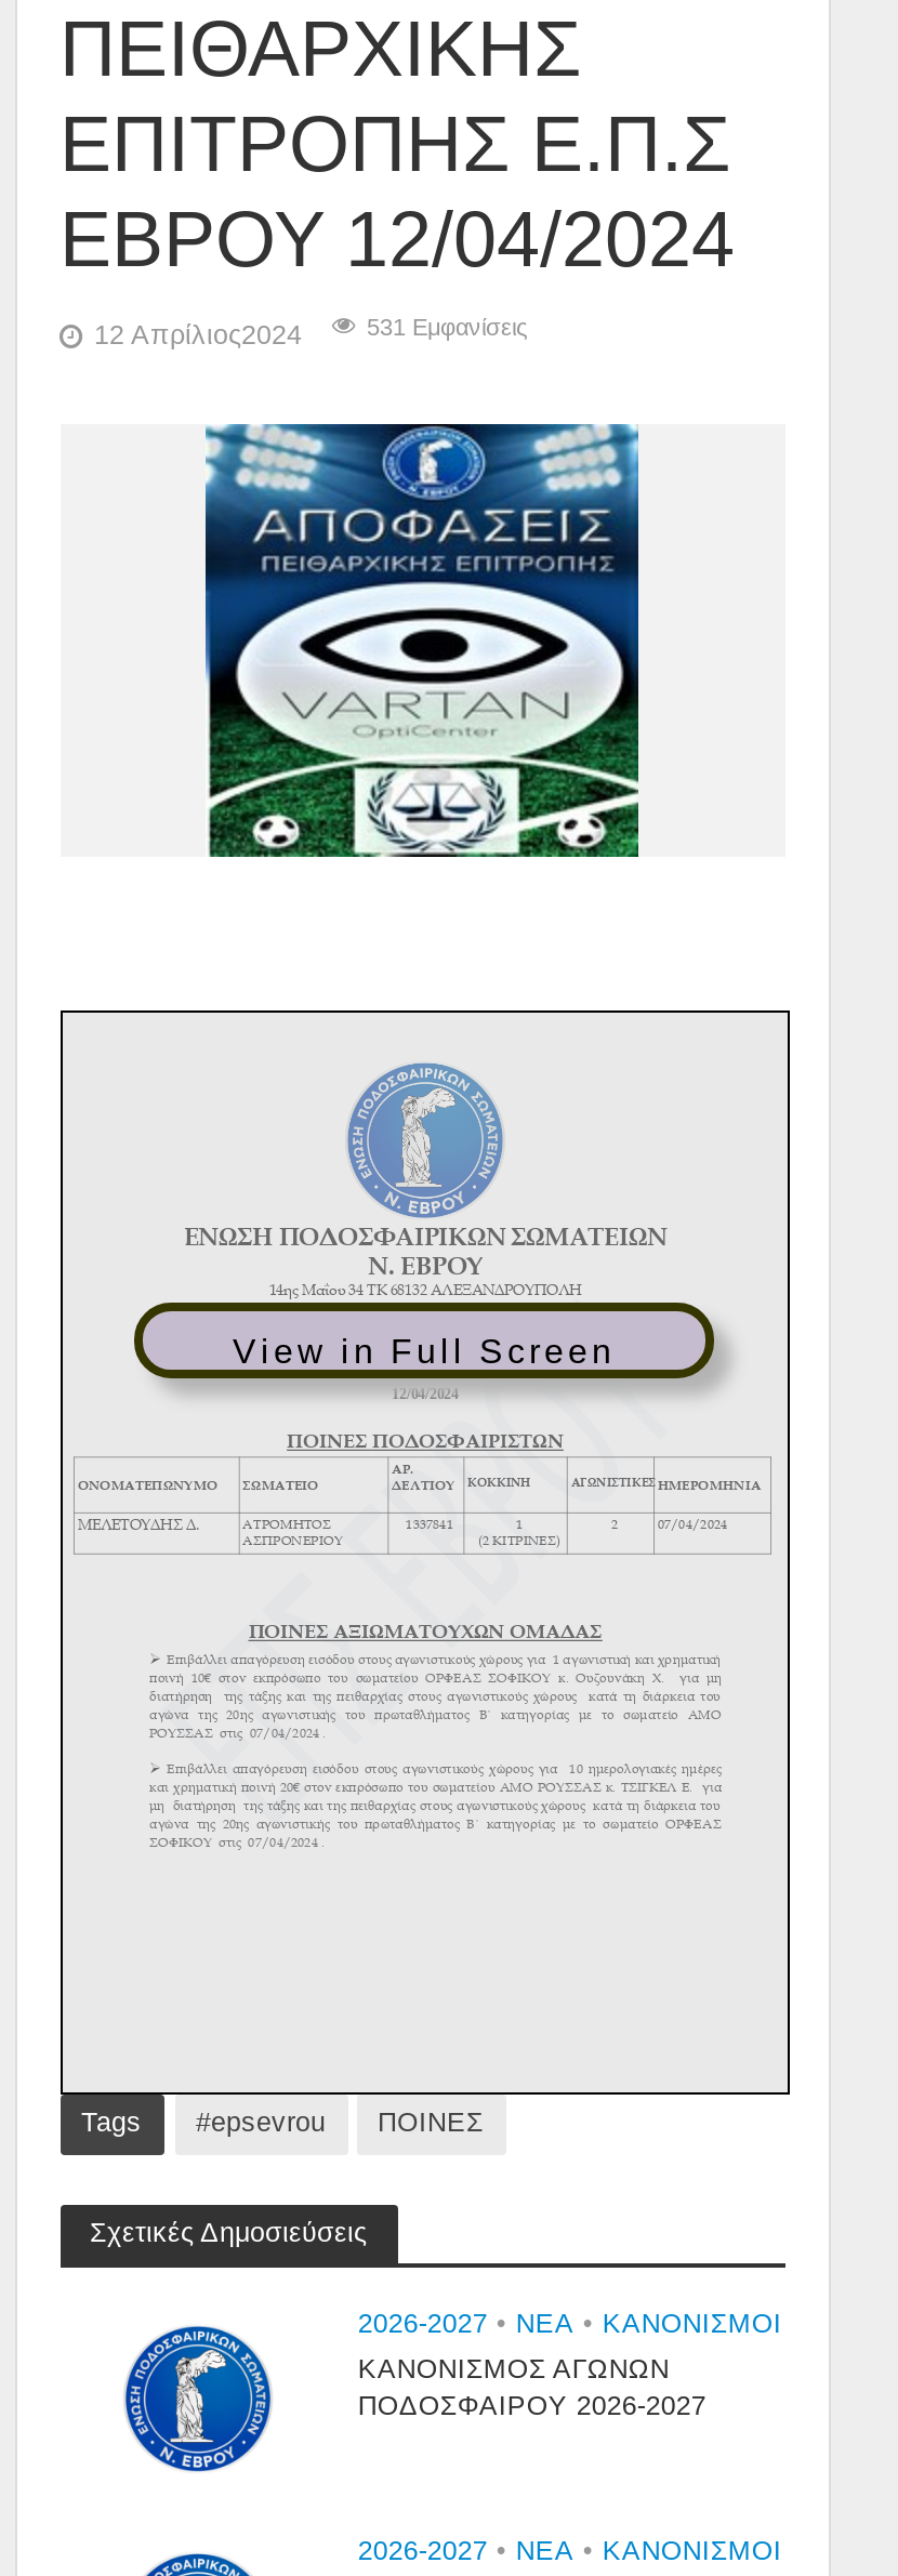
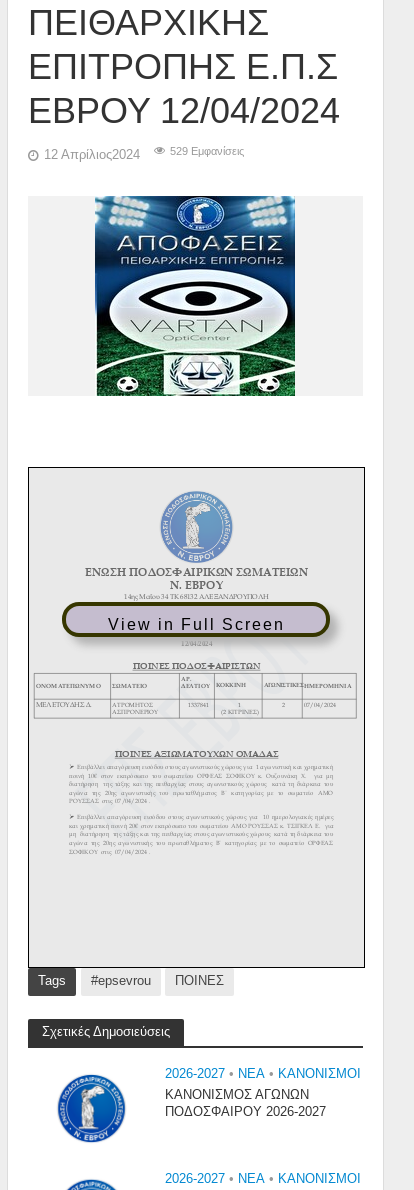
[367,314,527,340] 531 Εμφανίσεις -> [169,145,243,157] 529 Εμφανίσεις

